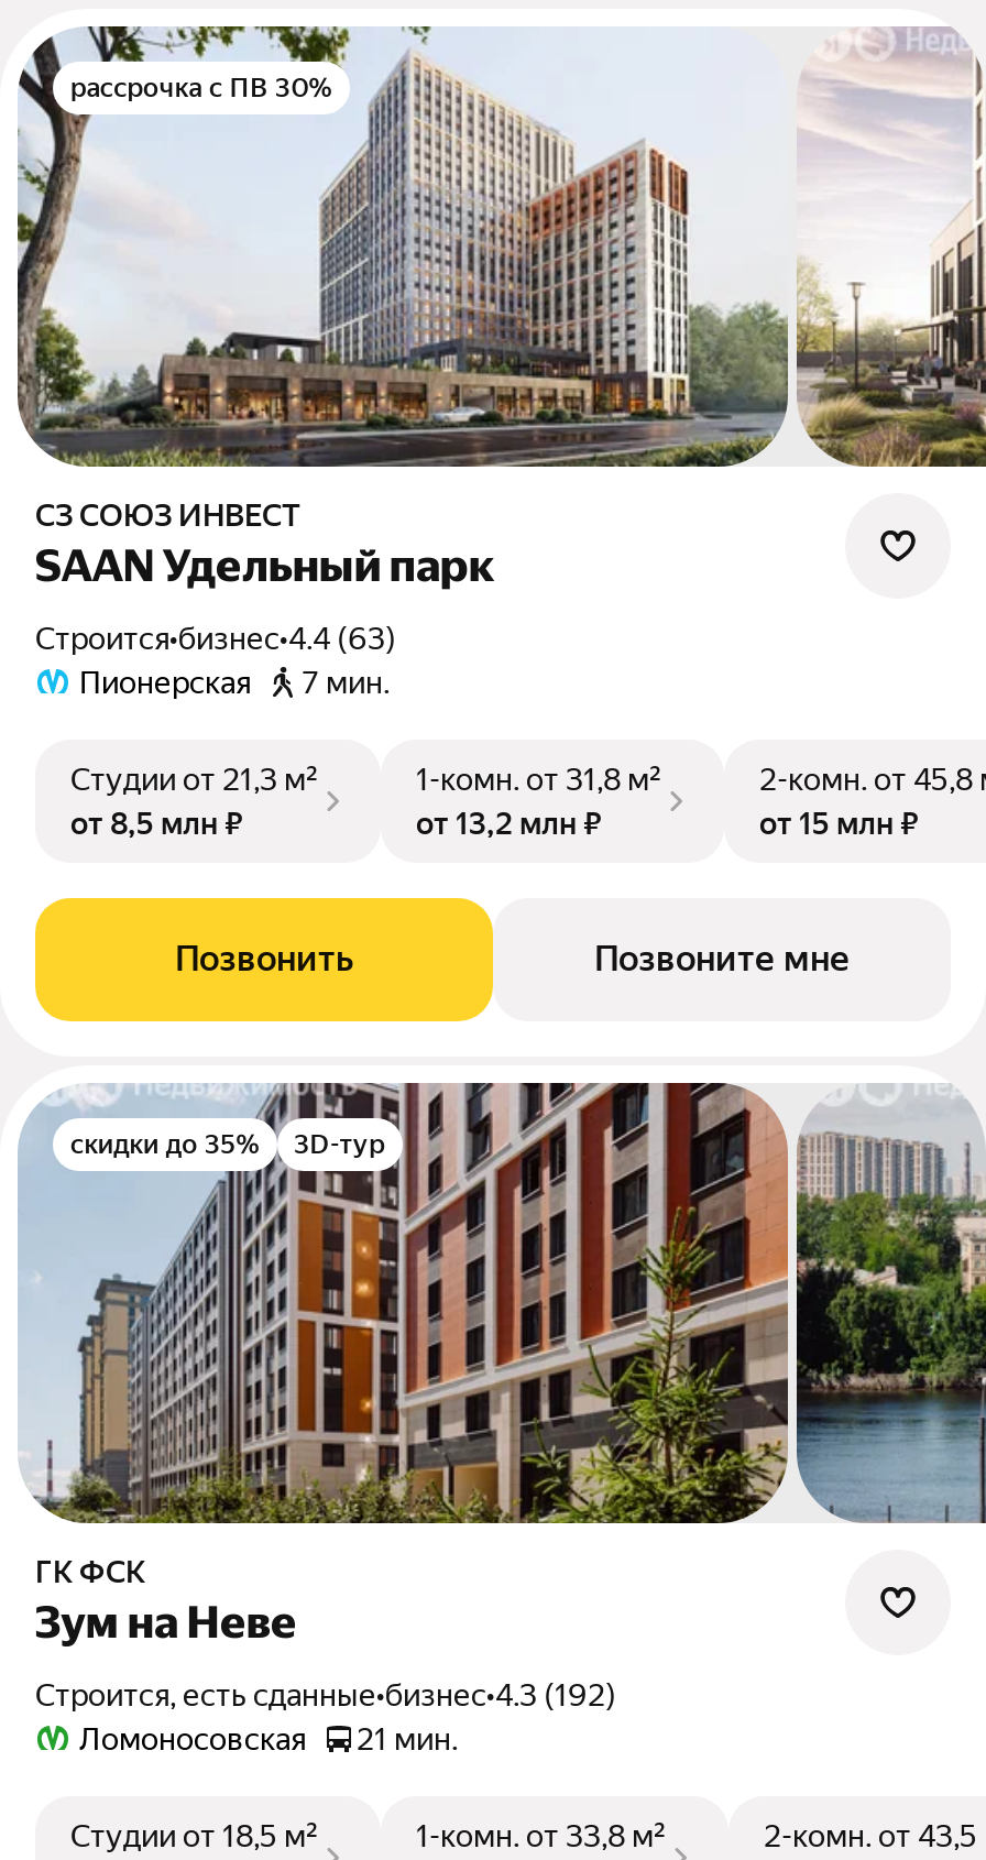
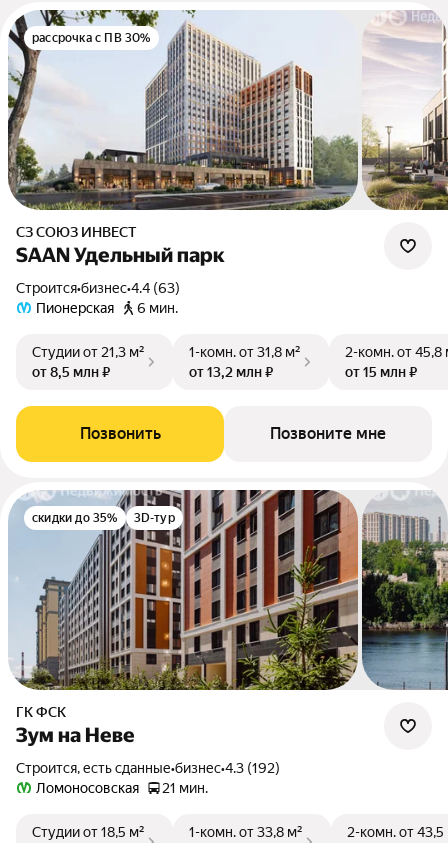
[79,665,390,700] Пионерская 7 мин. -> [36,300,178,316] Пионерская 6 мин.

